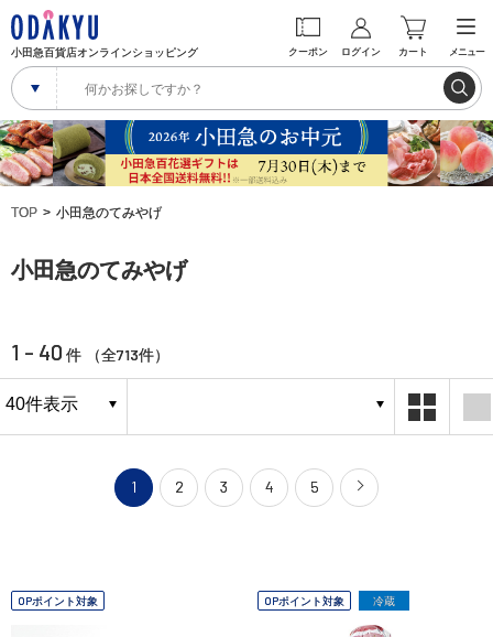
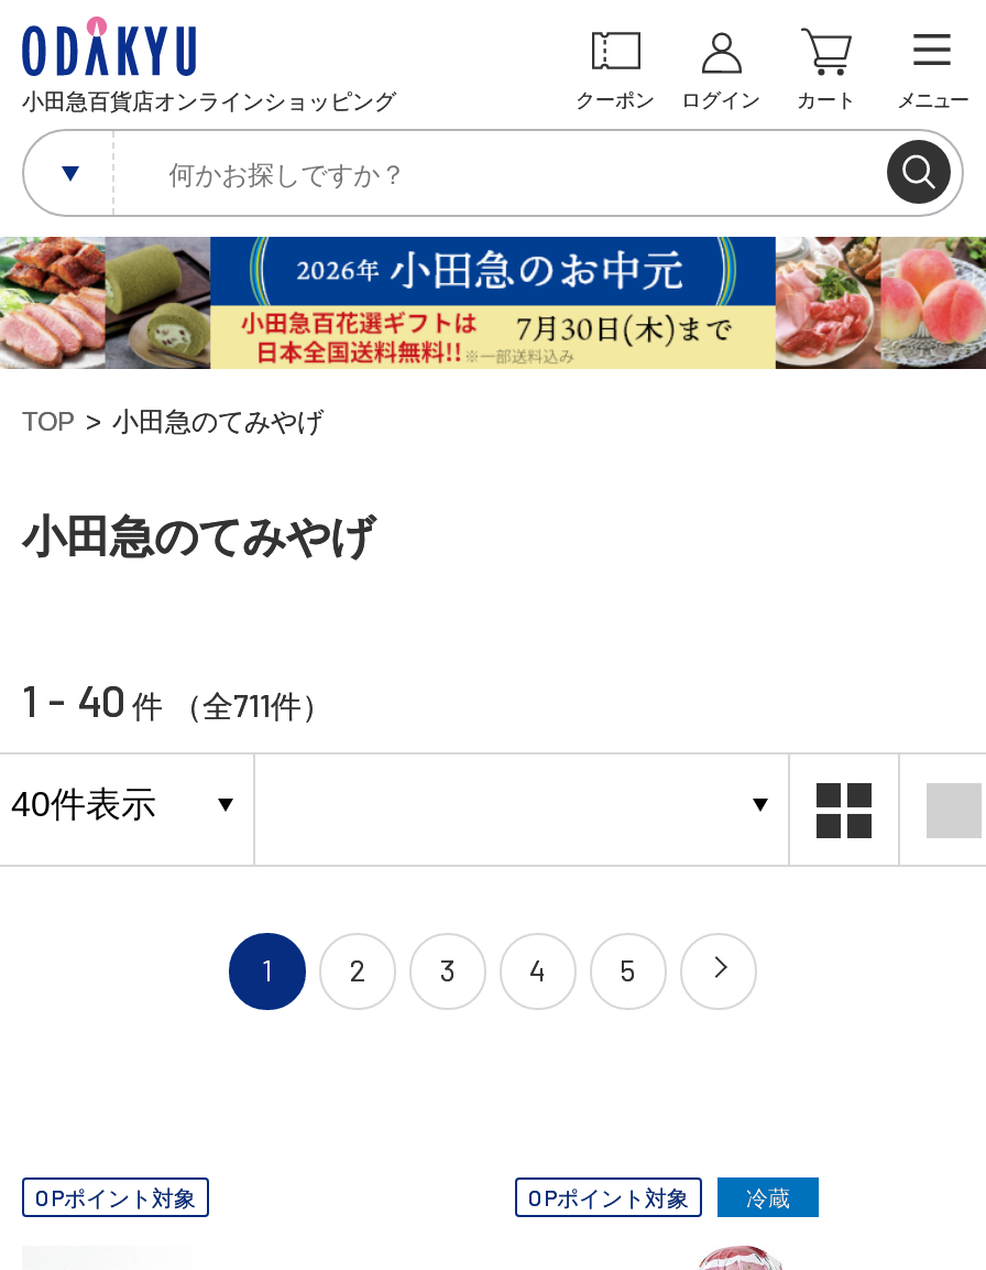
[11,338,169,364] 1 - 40 件 （全713件） -> [22,672,332,725] 1 - 40 件 （全711件）

